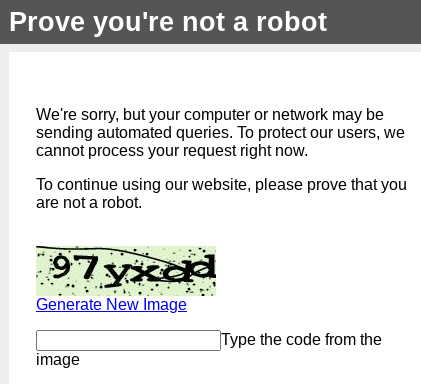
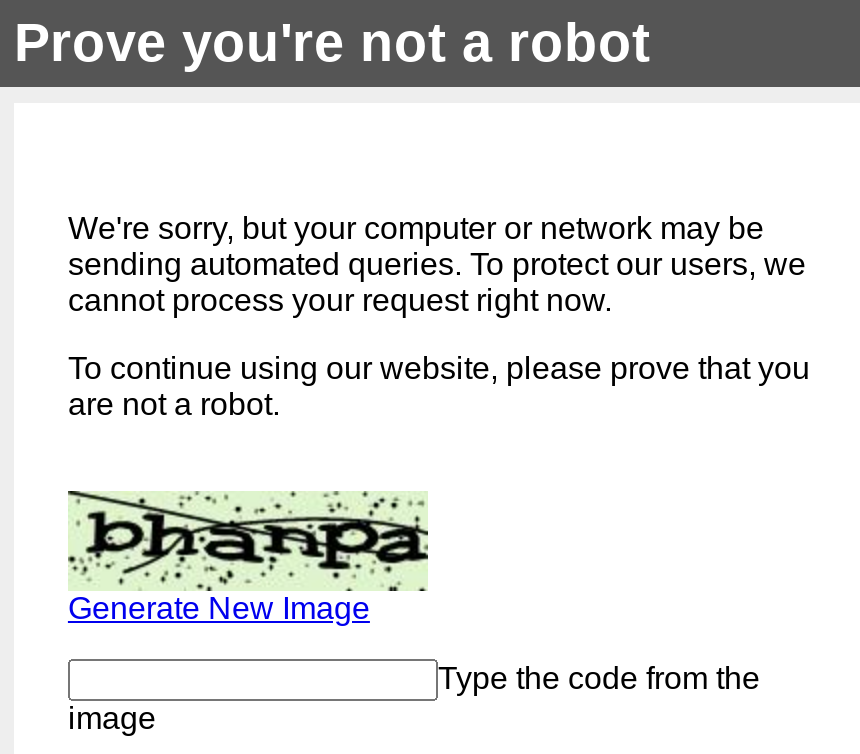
[36,246,217,297] [image] -> [68,491,428,593] [image]

